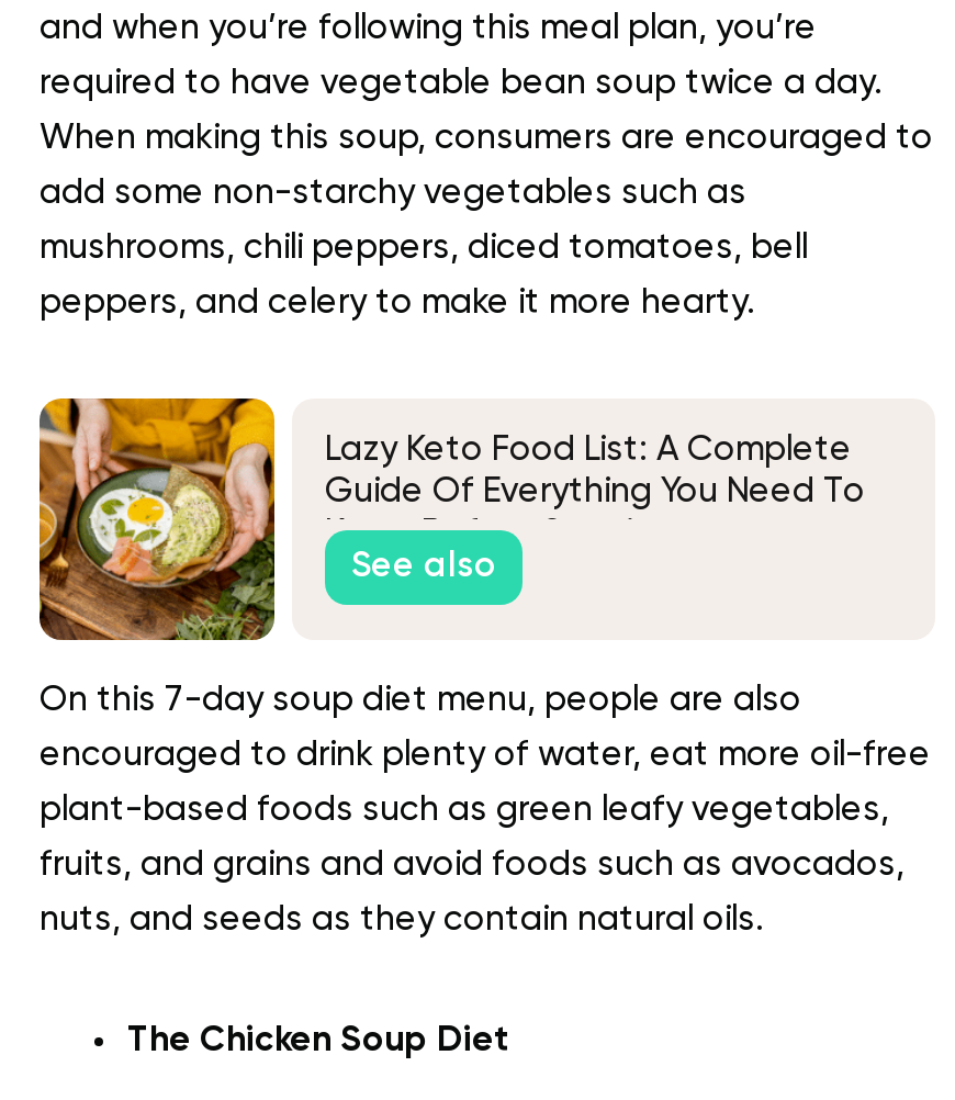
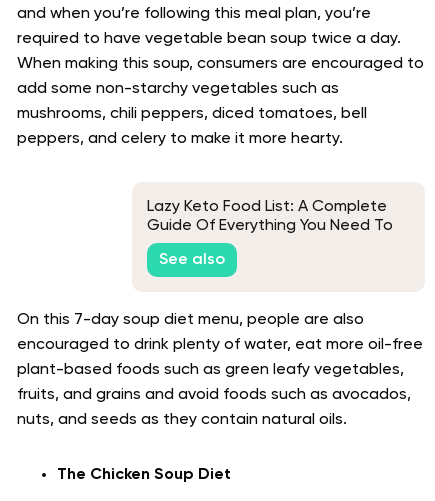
[37,396,277,642] [image] -> none

